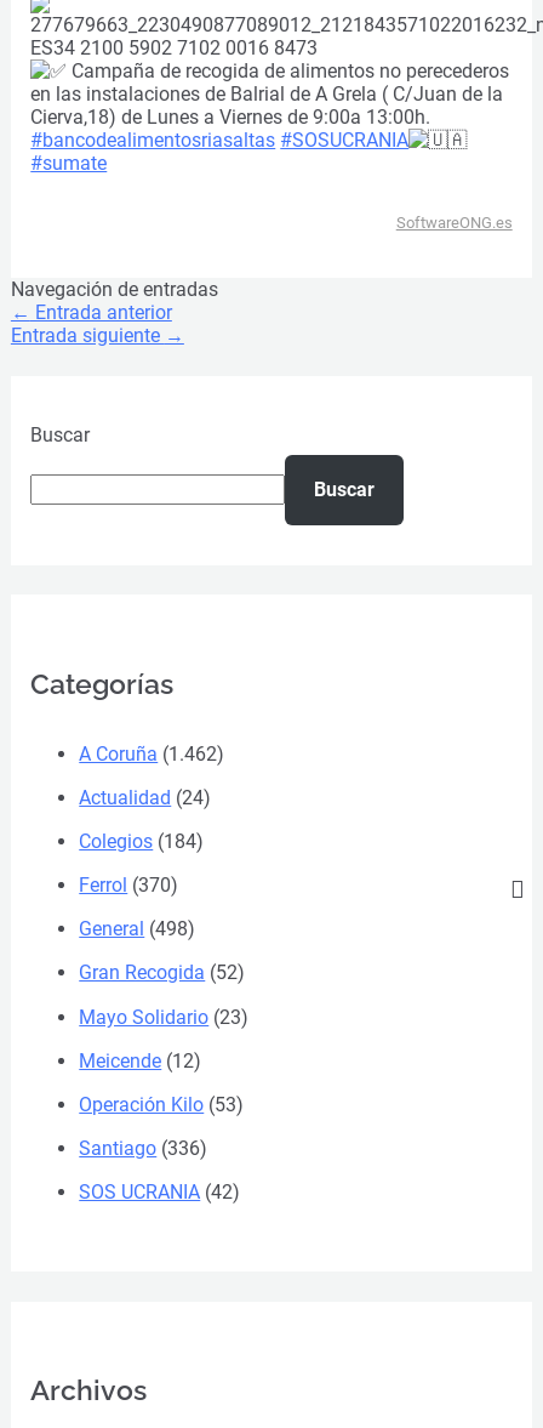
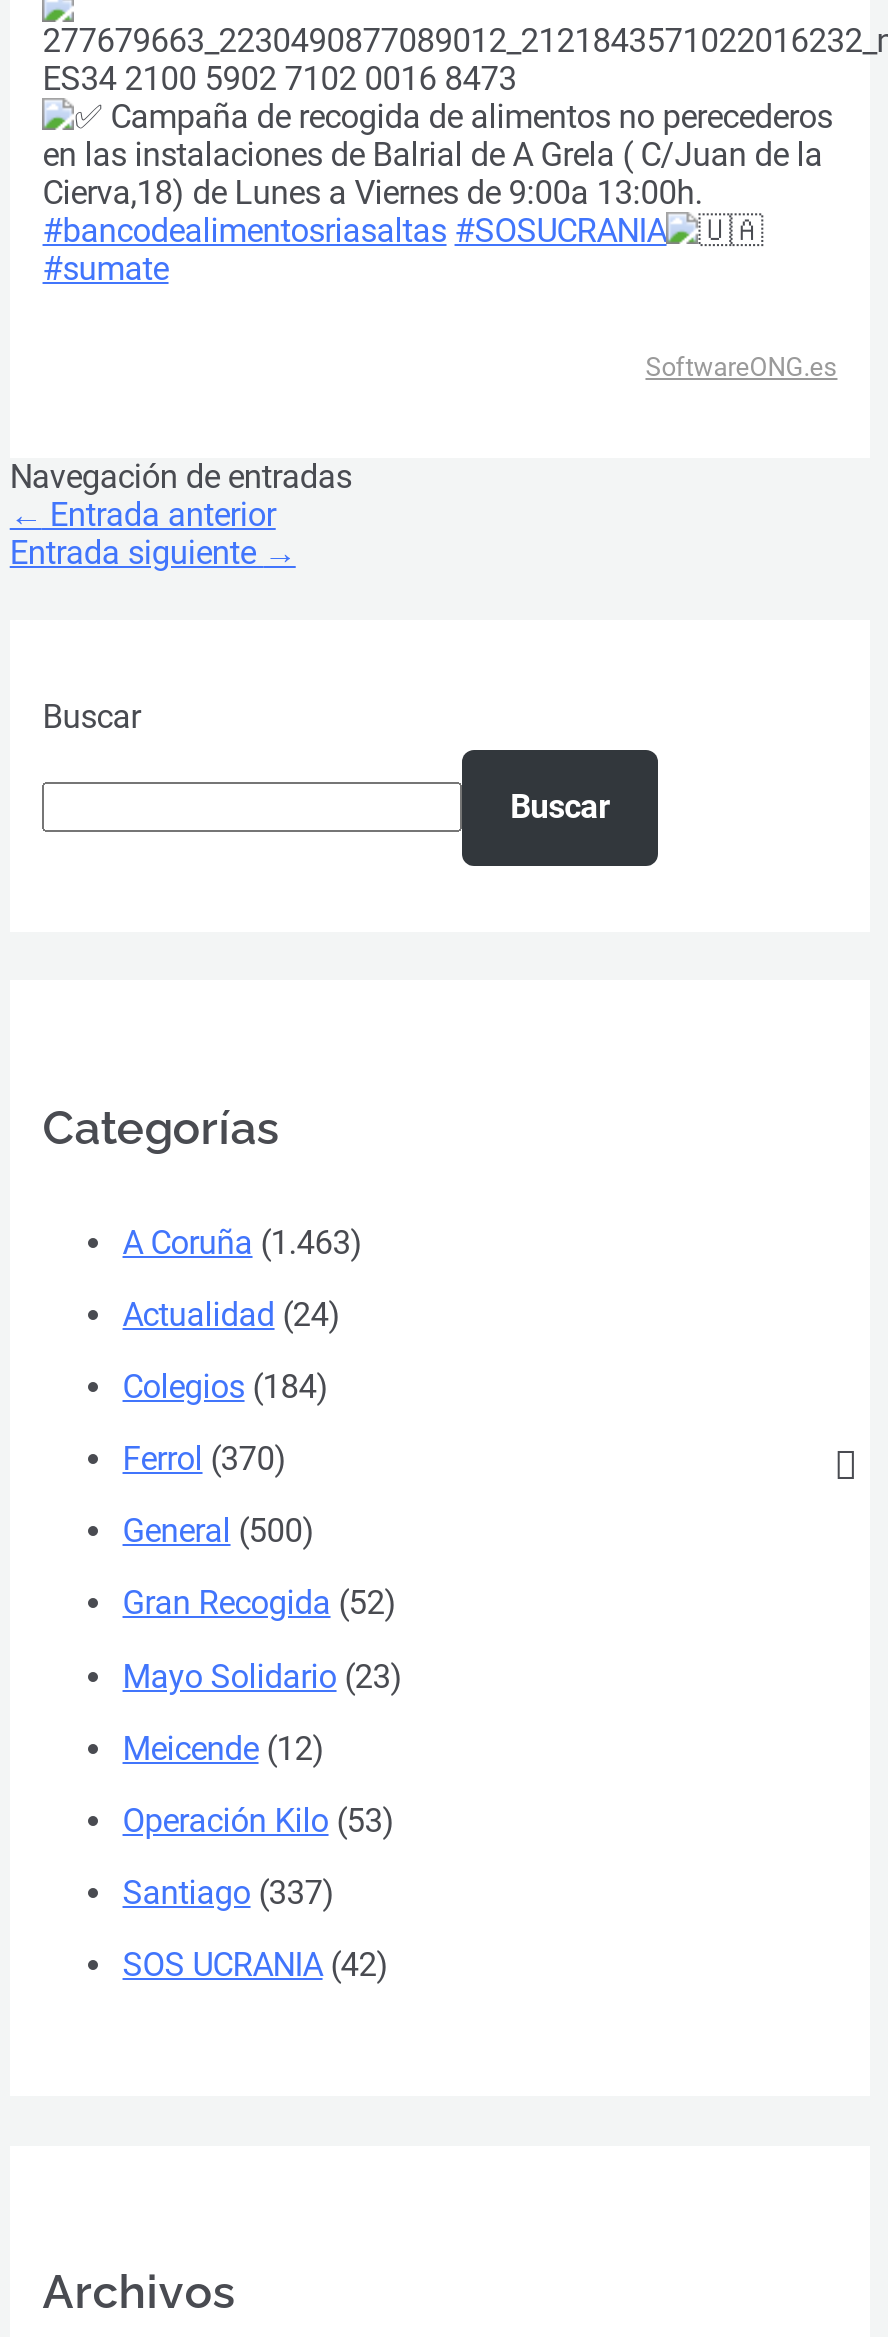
[79,743,225,766] A Coruña (1.462) -> [123,1224,363,1262] A Coruña (1.463)
[79,918,196,941] General (498) -> [123,1513,315,1551] General (500)
[79,1137,208,1160] Santiago (336) -> [123,1874,335,1912] Santiago (337)

